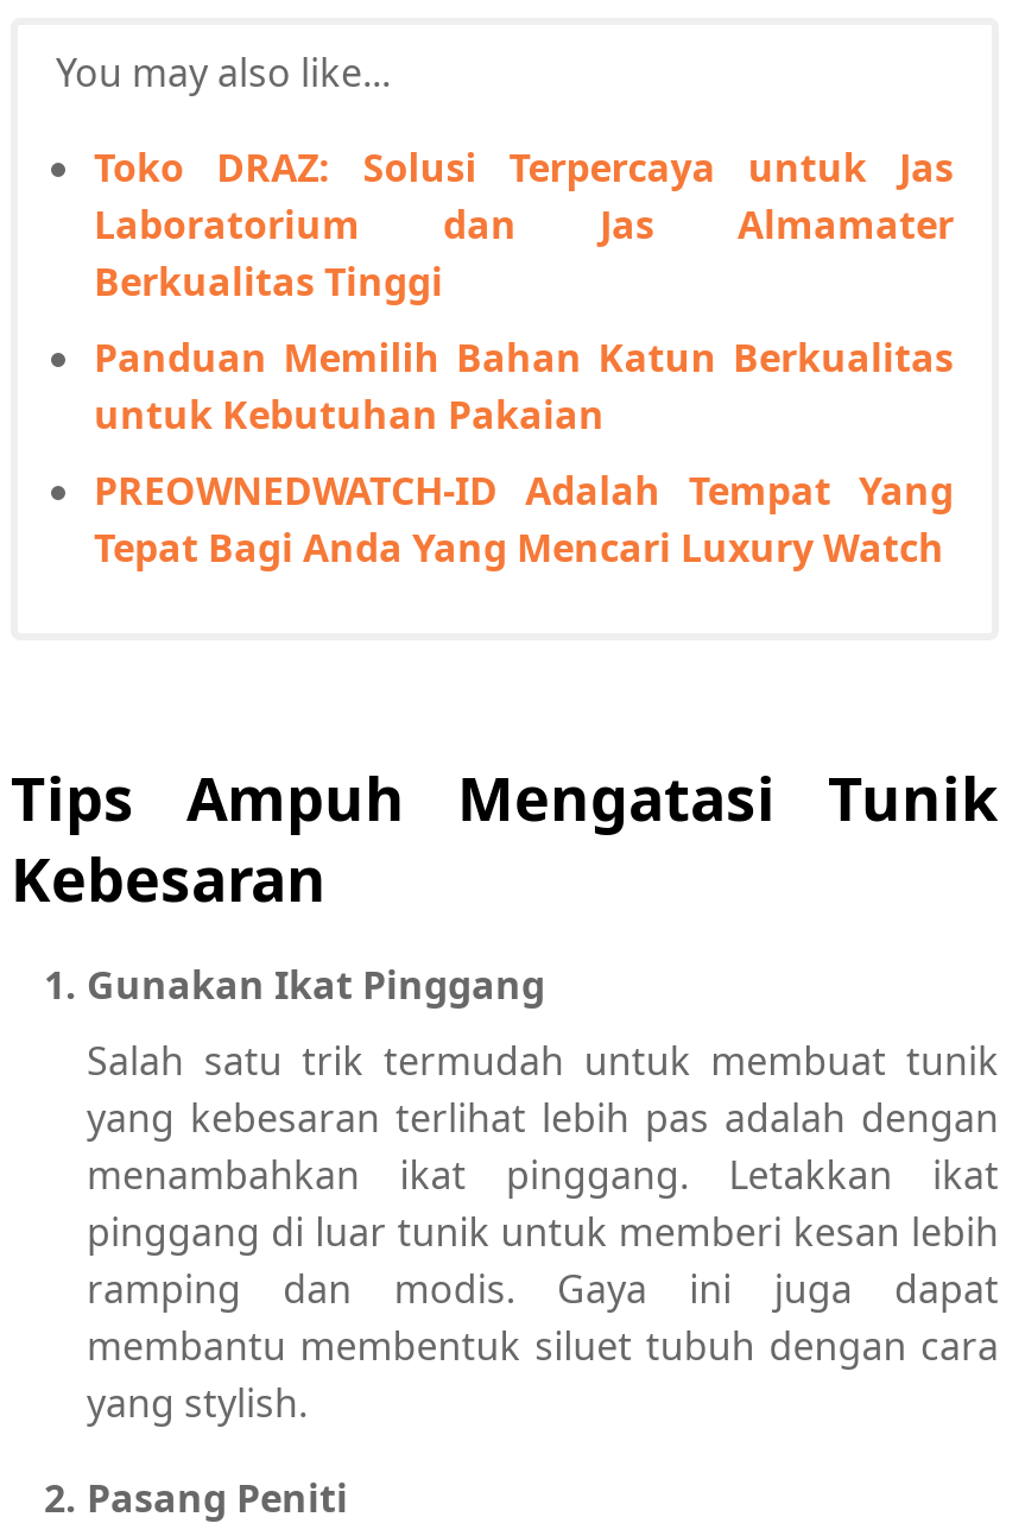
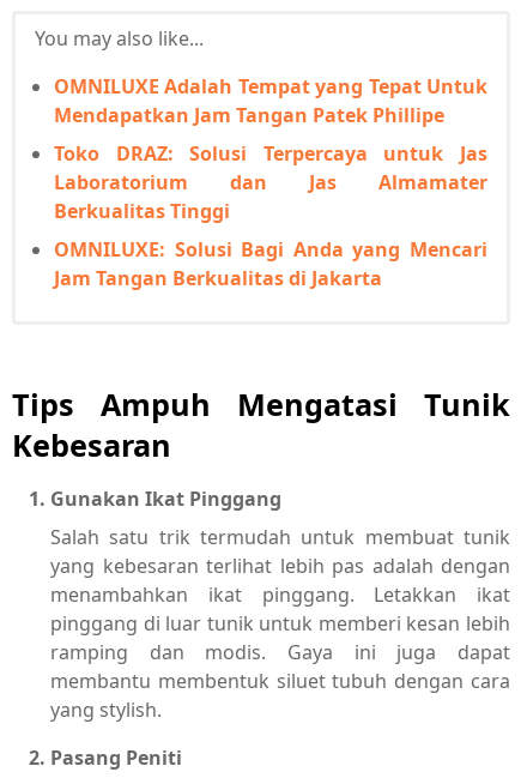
none -> [54,73,487,128] OMNILUXE Adalah Tempat yang Tepat Untuk | Mendapatkan Jam Tangan Patek Phillipe
moved [94,141,954,307] -> [54,140,487,224]: Toko DRAZ: Solusi Terpercaya untuk Jas | Laboratorium dan Jas Almamater | Berkualitas Tinggi
[94,331,954,573] Panduan Memilih Bahan Katun Berkualitas | untuk Kebutuhan Pakaian | PREOWNEDWATCH-ID Adalah Tempat Yang | Tepat Bagi Anda Yang Mencari Luxury Watch -> [54,236,487,291] OMNILUXE: Solusi Bagi Anda yang Mencari | Jam Tangan Berkualitas di Jakarta

